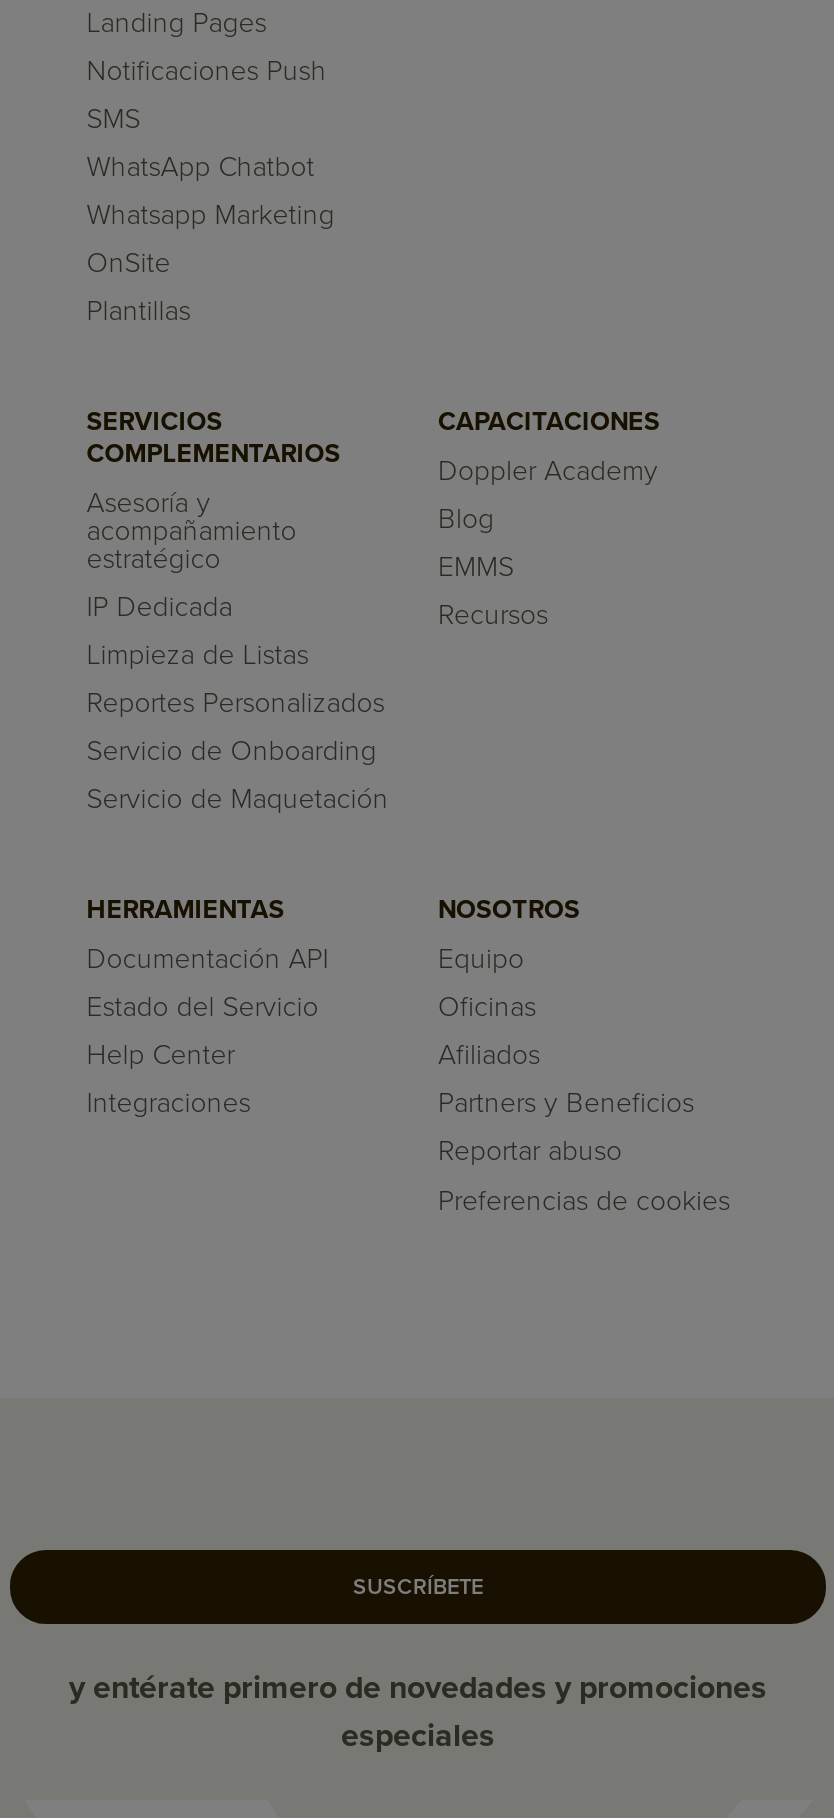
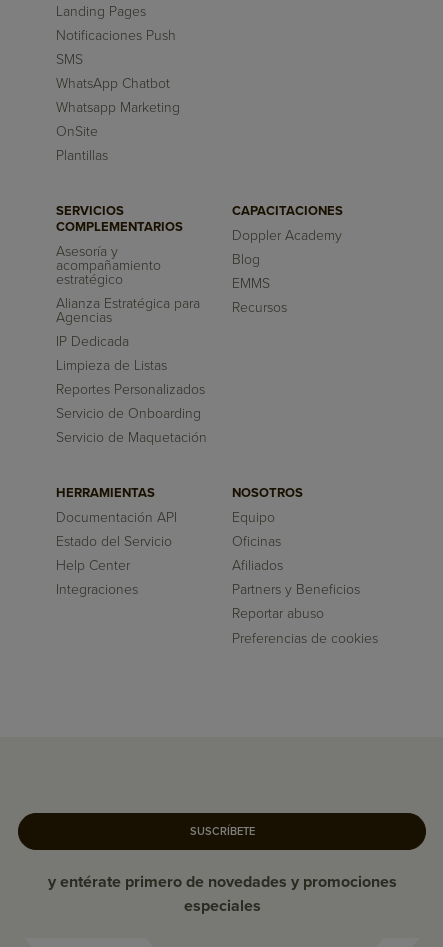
none -> [56,295,200,326] Alianza Estratégica para | Agencias

